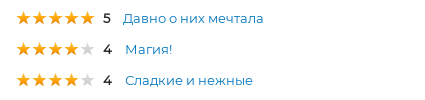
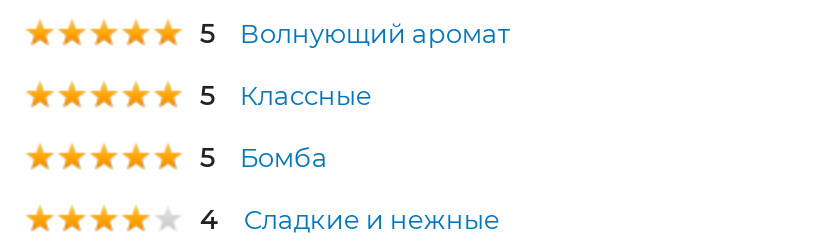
[103,10,264,57] Давно о них мечтала | 4 | Магия! -> [200,17,510,173] Волнующий аромат | 5 | Классные | 5 | Бомба

